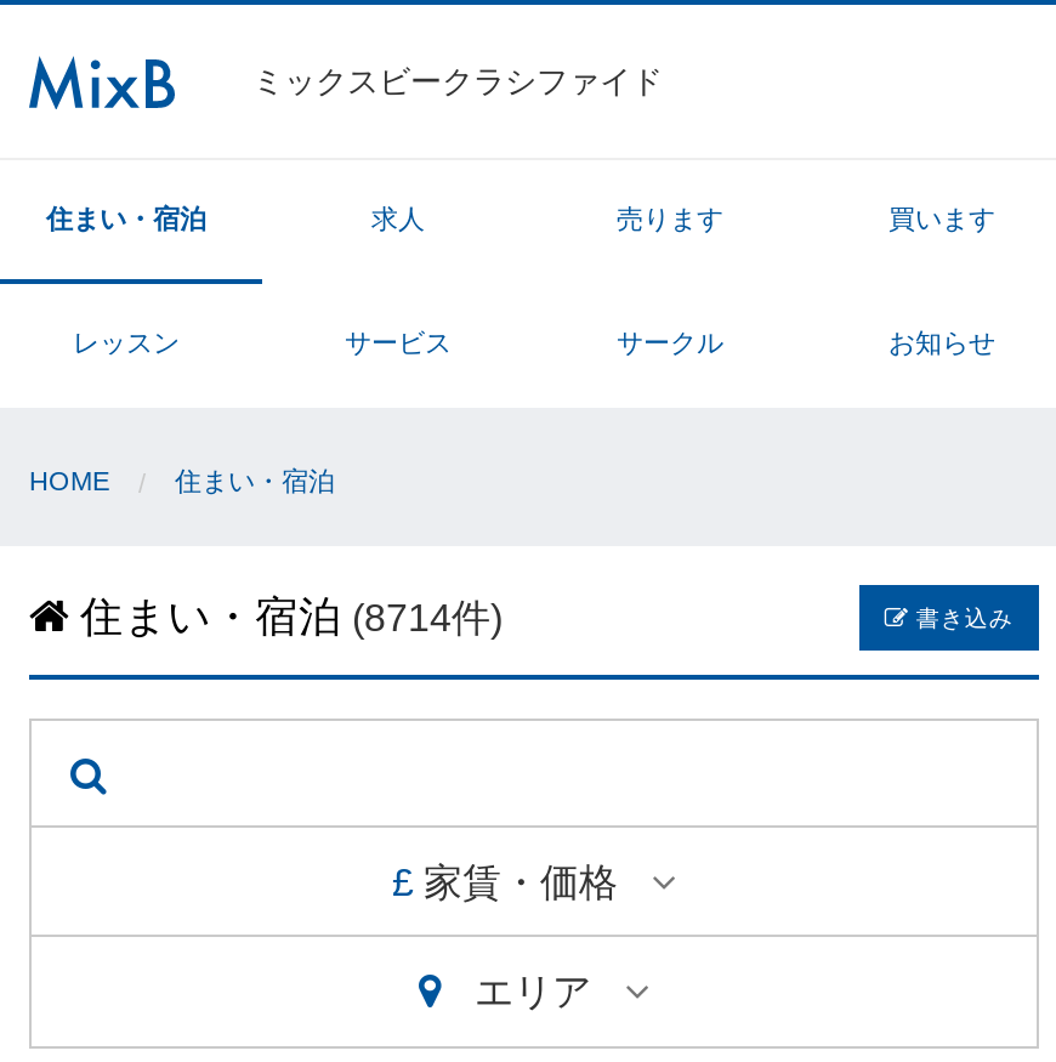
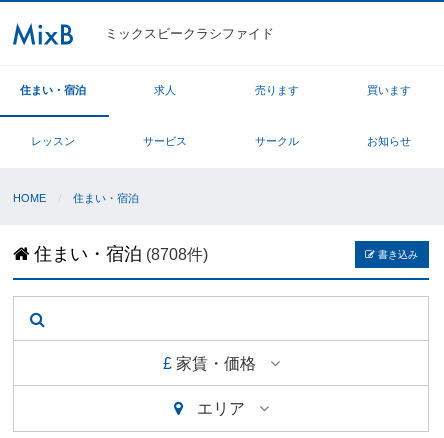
[68,593,503,642] 住まい・宿泊(8714件) -> [29,244,208,264] 住まい・宿泊(8708件)

